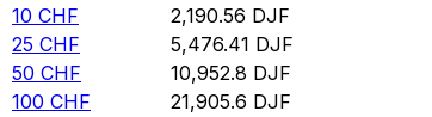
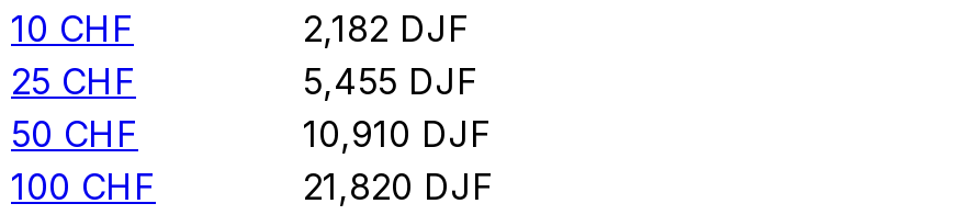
[171,4,290,28] 2,190.56 DJF -> [303,7,470,51] 2,182 DJF
[171,33,294,56] 5,476.41 DJF -> [303,60,478,104] 5,455 DJF
[171,61,291,85] 10,952.8 DJF -> [303,113,492,156] 10,910 DJF
[171,90,291,114] 21,905.6 DJF -> [303,165,494,209] 21,820 DJF

